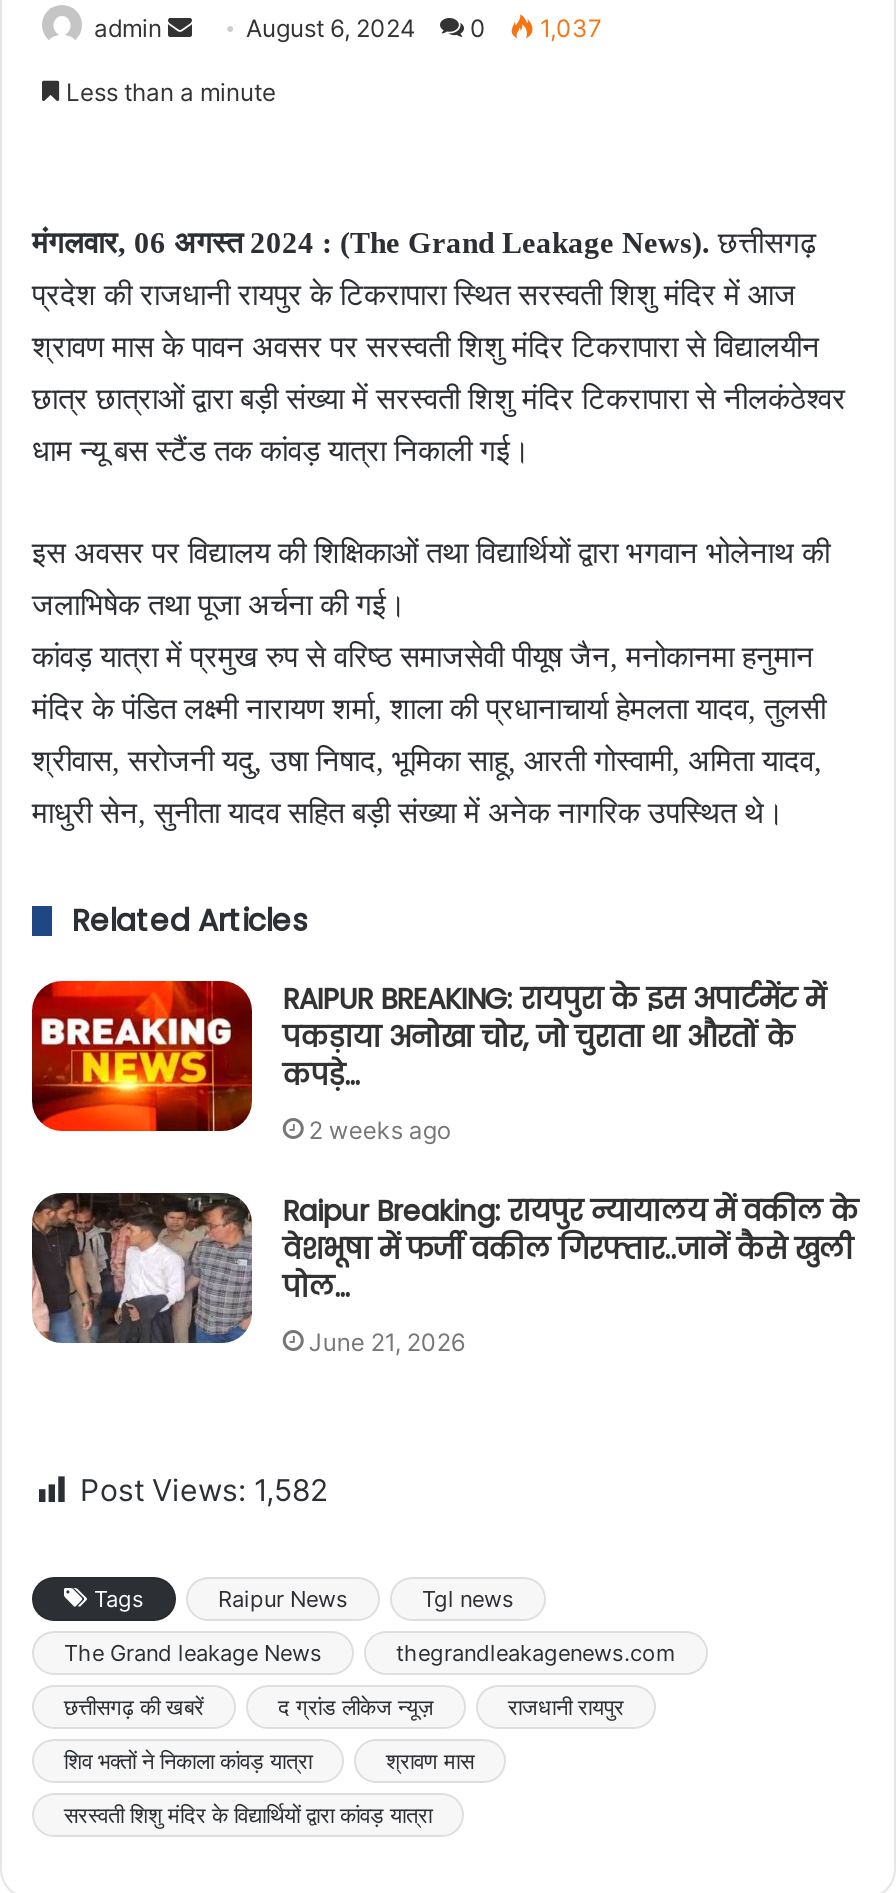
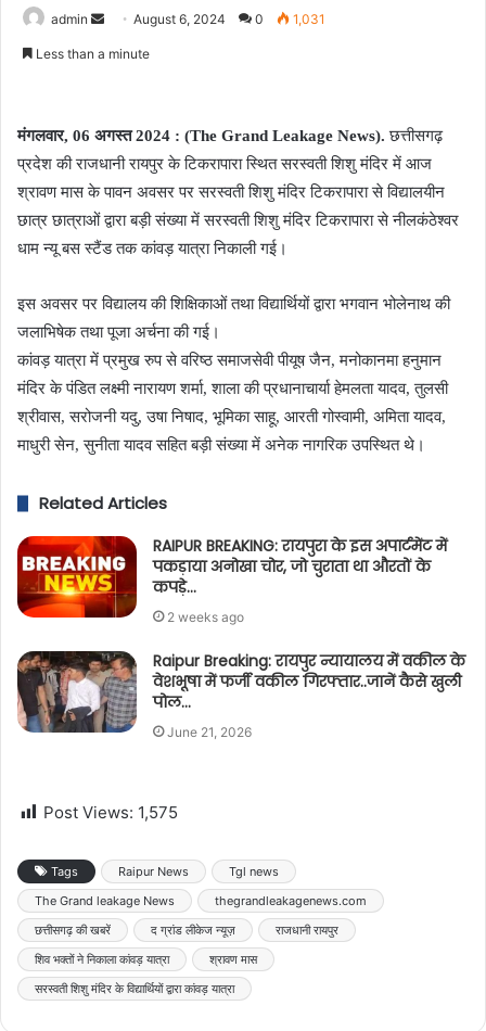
[534,13,602,43] 1,037 -> [290,11,325,27] 1,031
[80,1471,328,1509] Post Views: 1,582 -> [43,802,178,823] Post Views: 1,575

